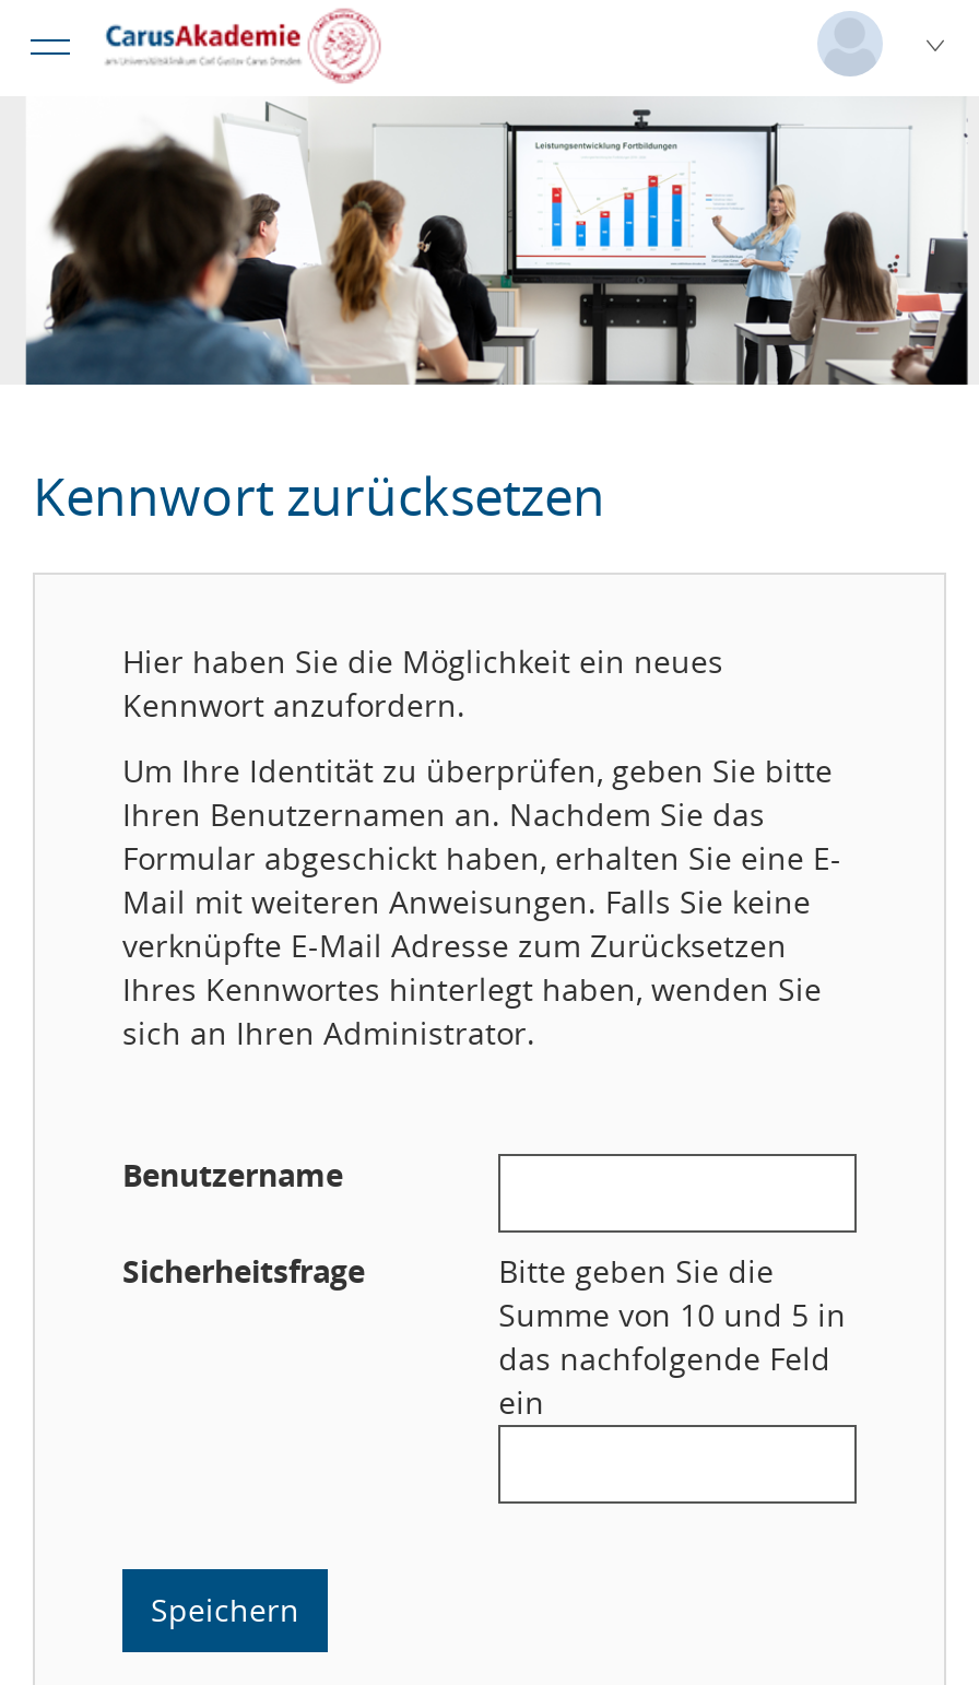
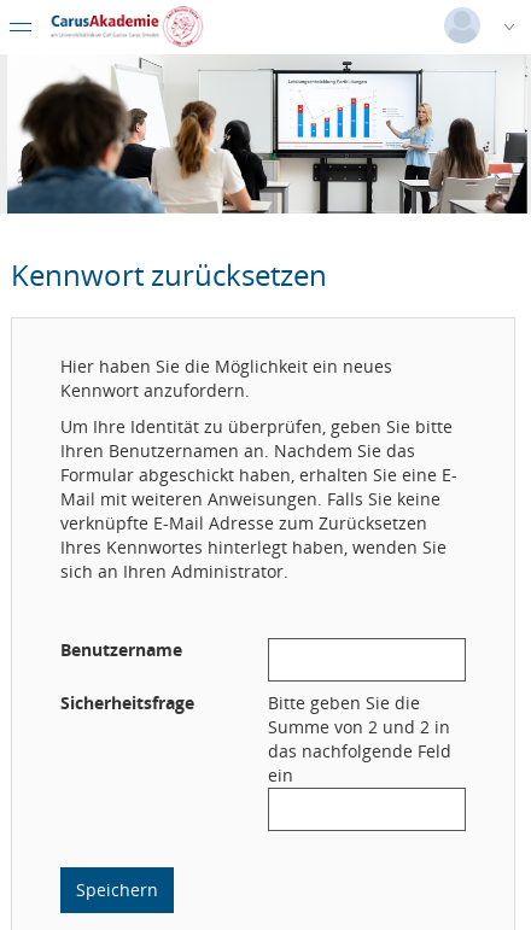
[498,1294,846,1336] Summe von 10 und 5 in -> [268,716,450,739] Summe von 2 und 2 in

